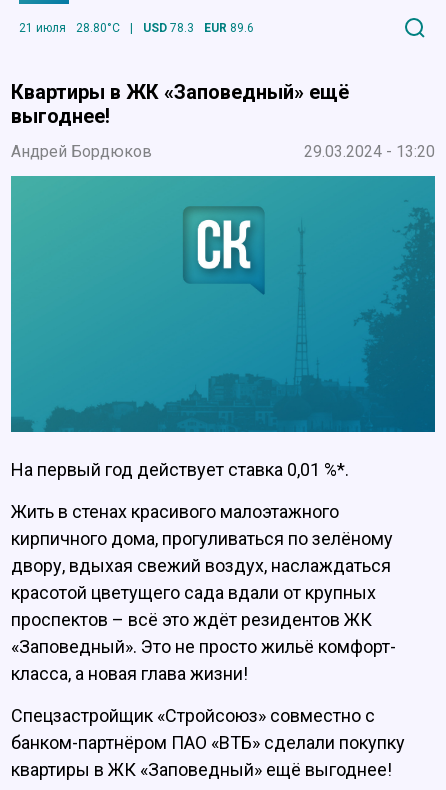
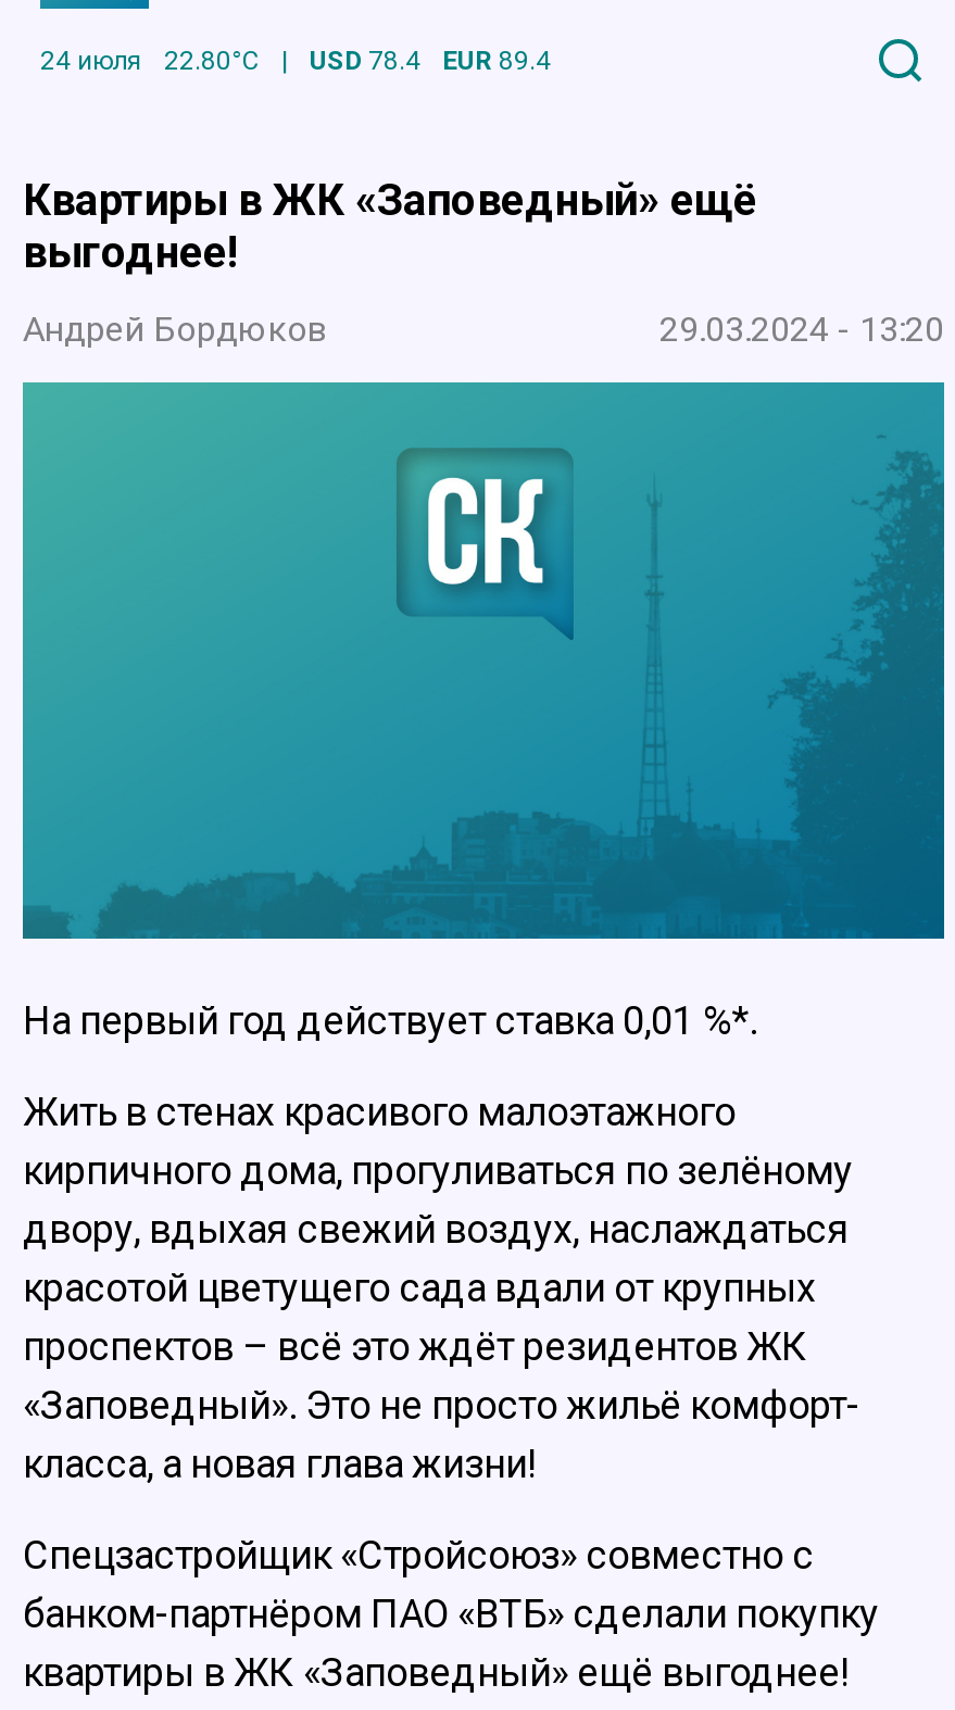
[19,21,120,35] 21 июля | 28.80°C -> [40,45,260,75] 24 июля | 22.80°C
[143,21,194,35] USD 78.3 -> [310,45,420,75] USD 78.4
[204,21,254,35] EUR 89.6 -> [442,45,551,75] EUR 89.4

